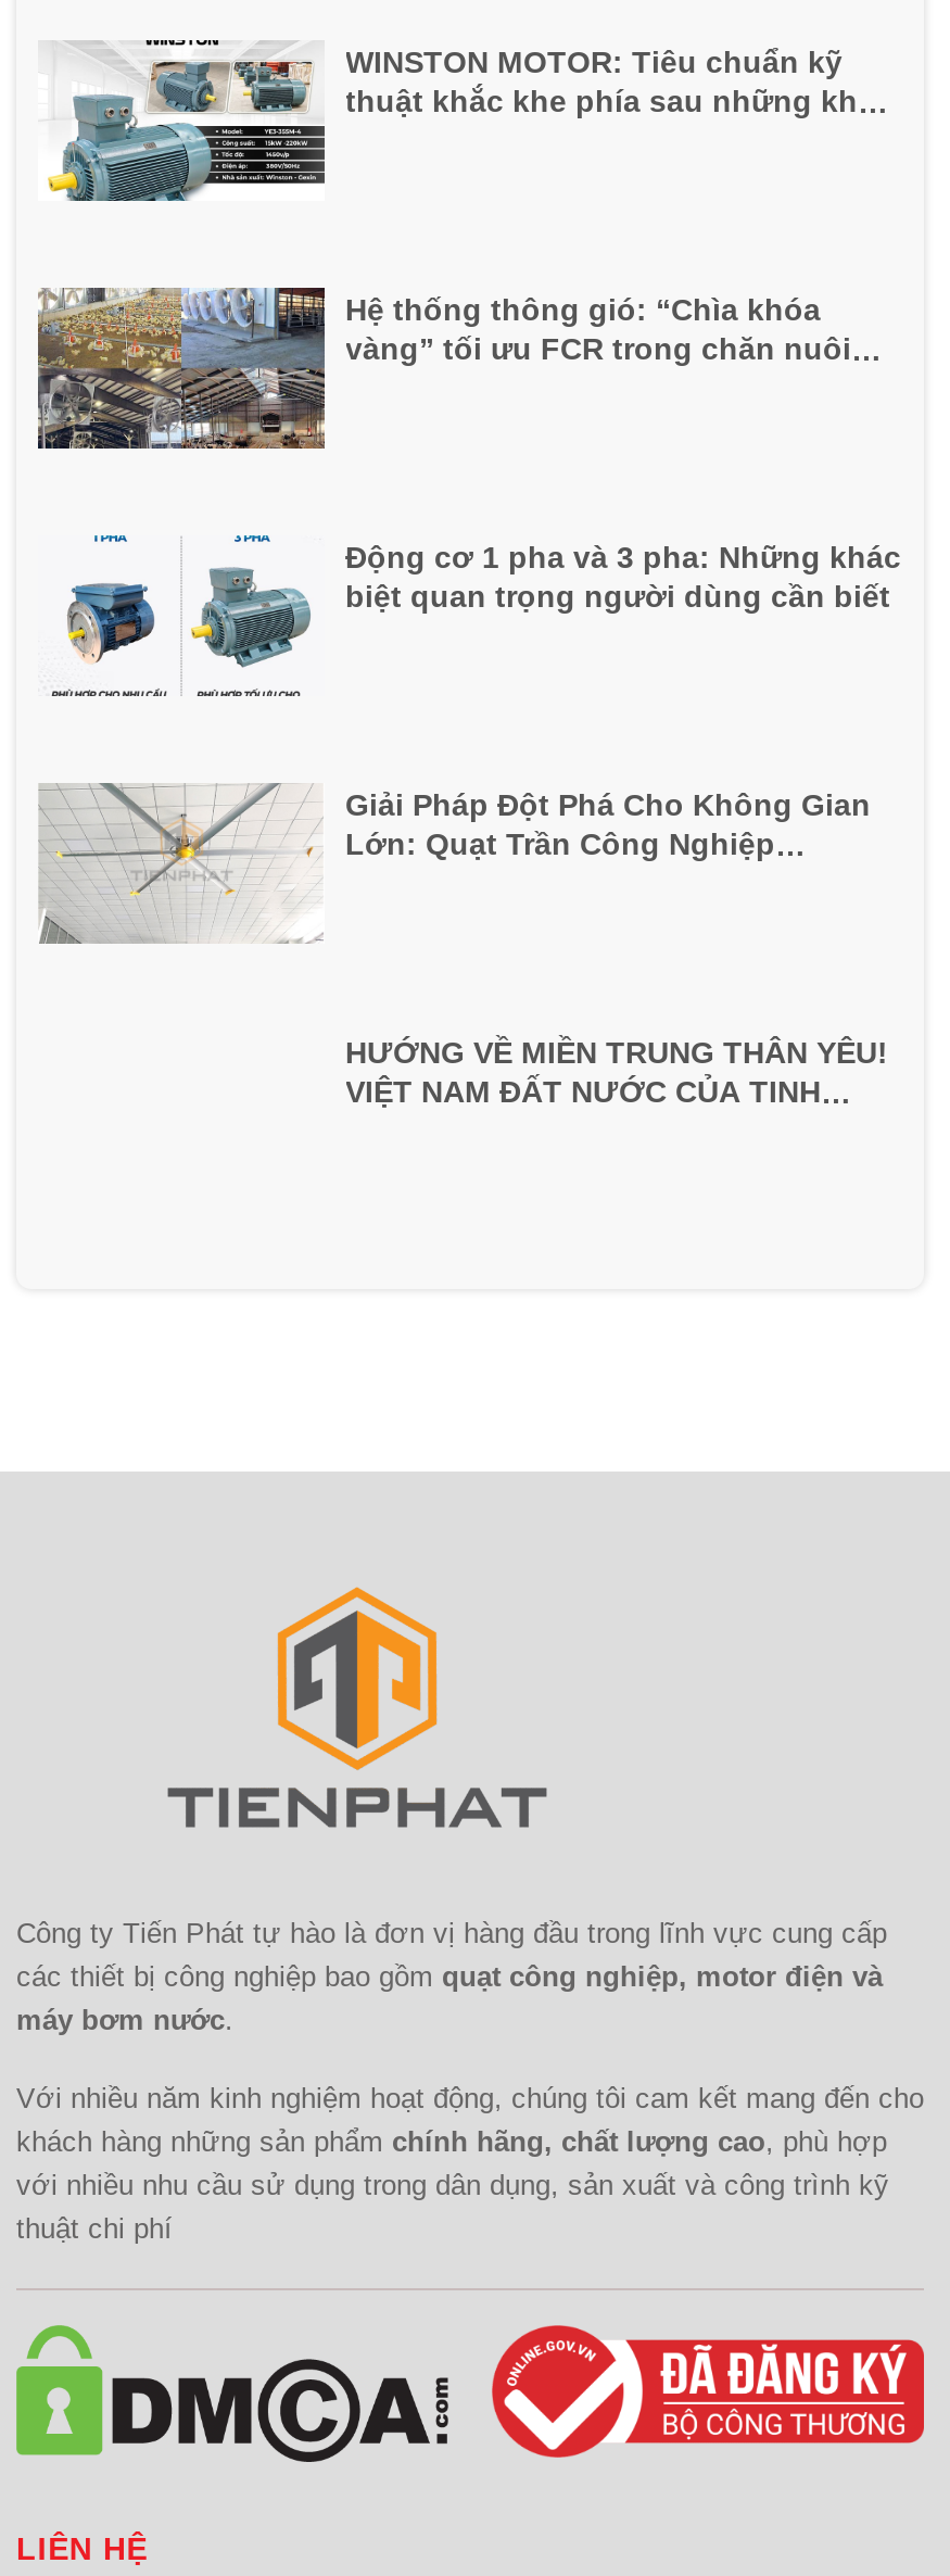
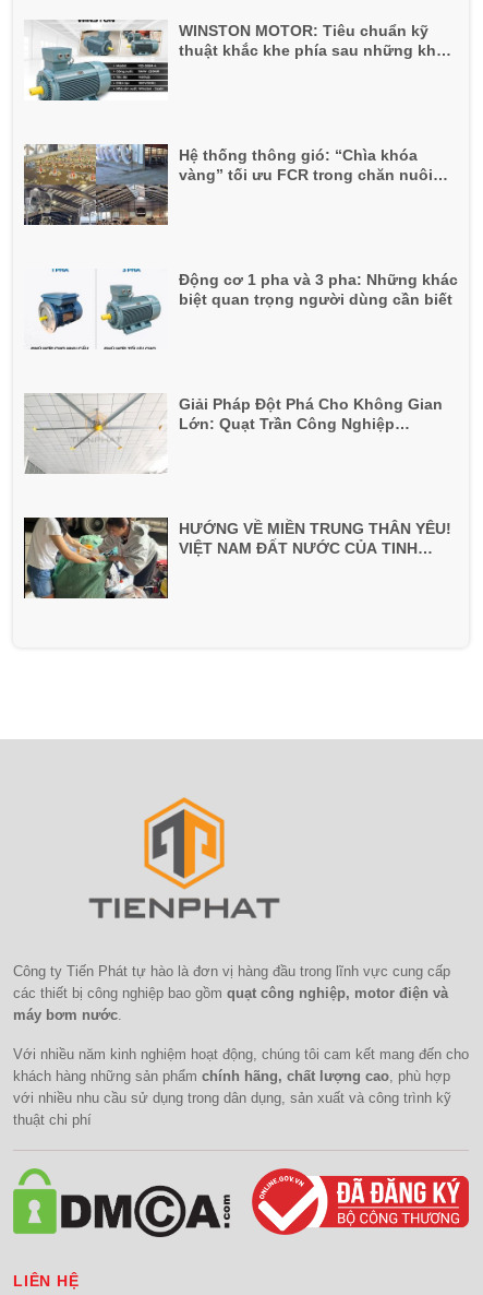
none -> [23,516,169,599] [image]

